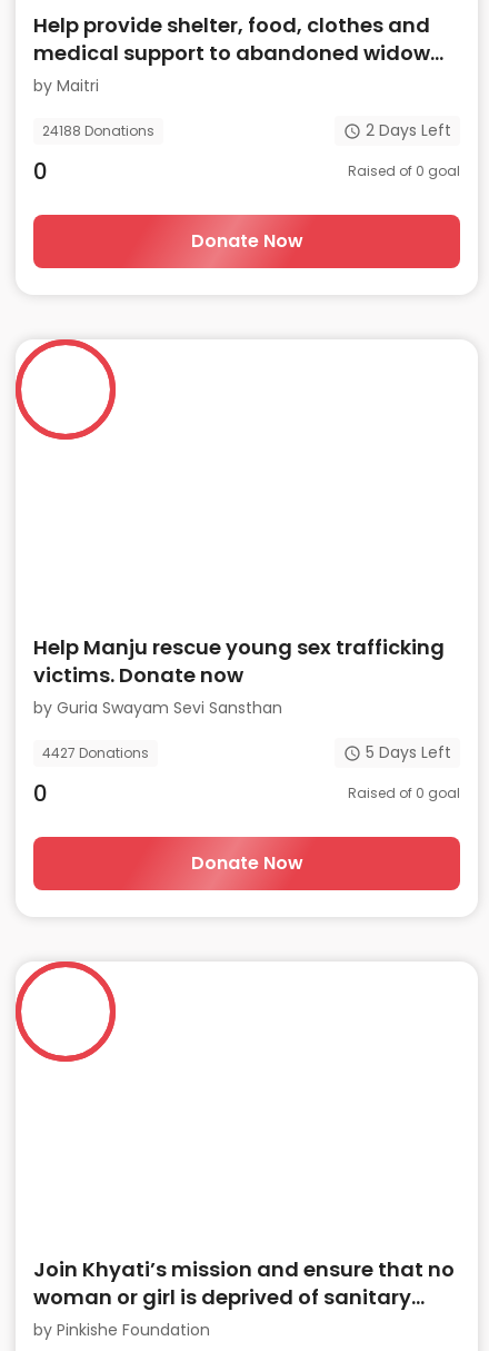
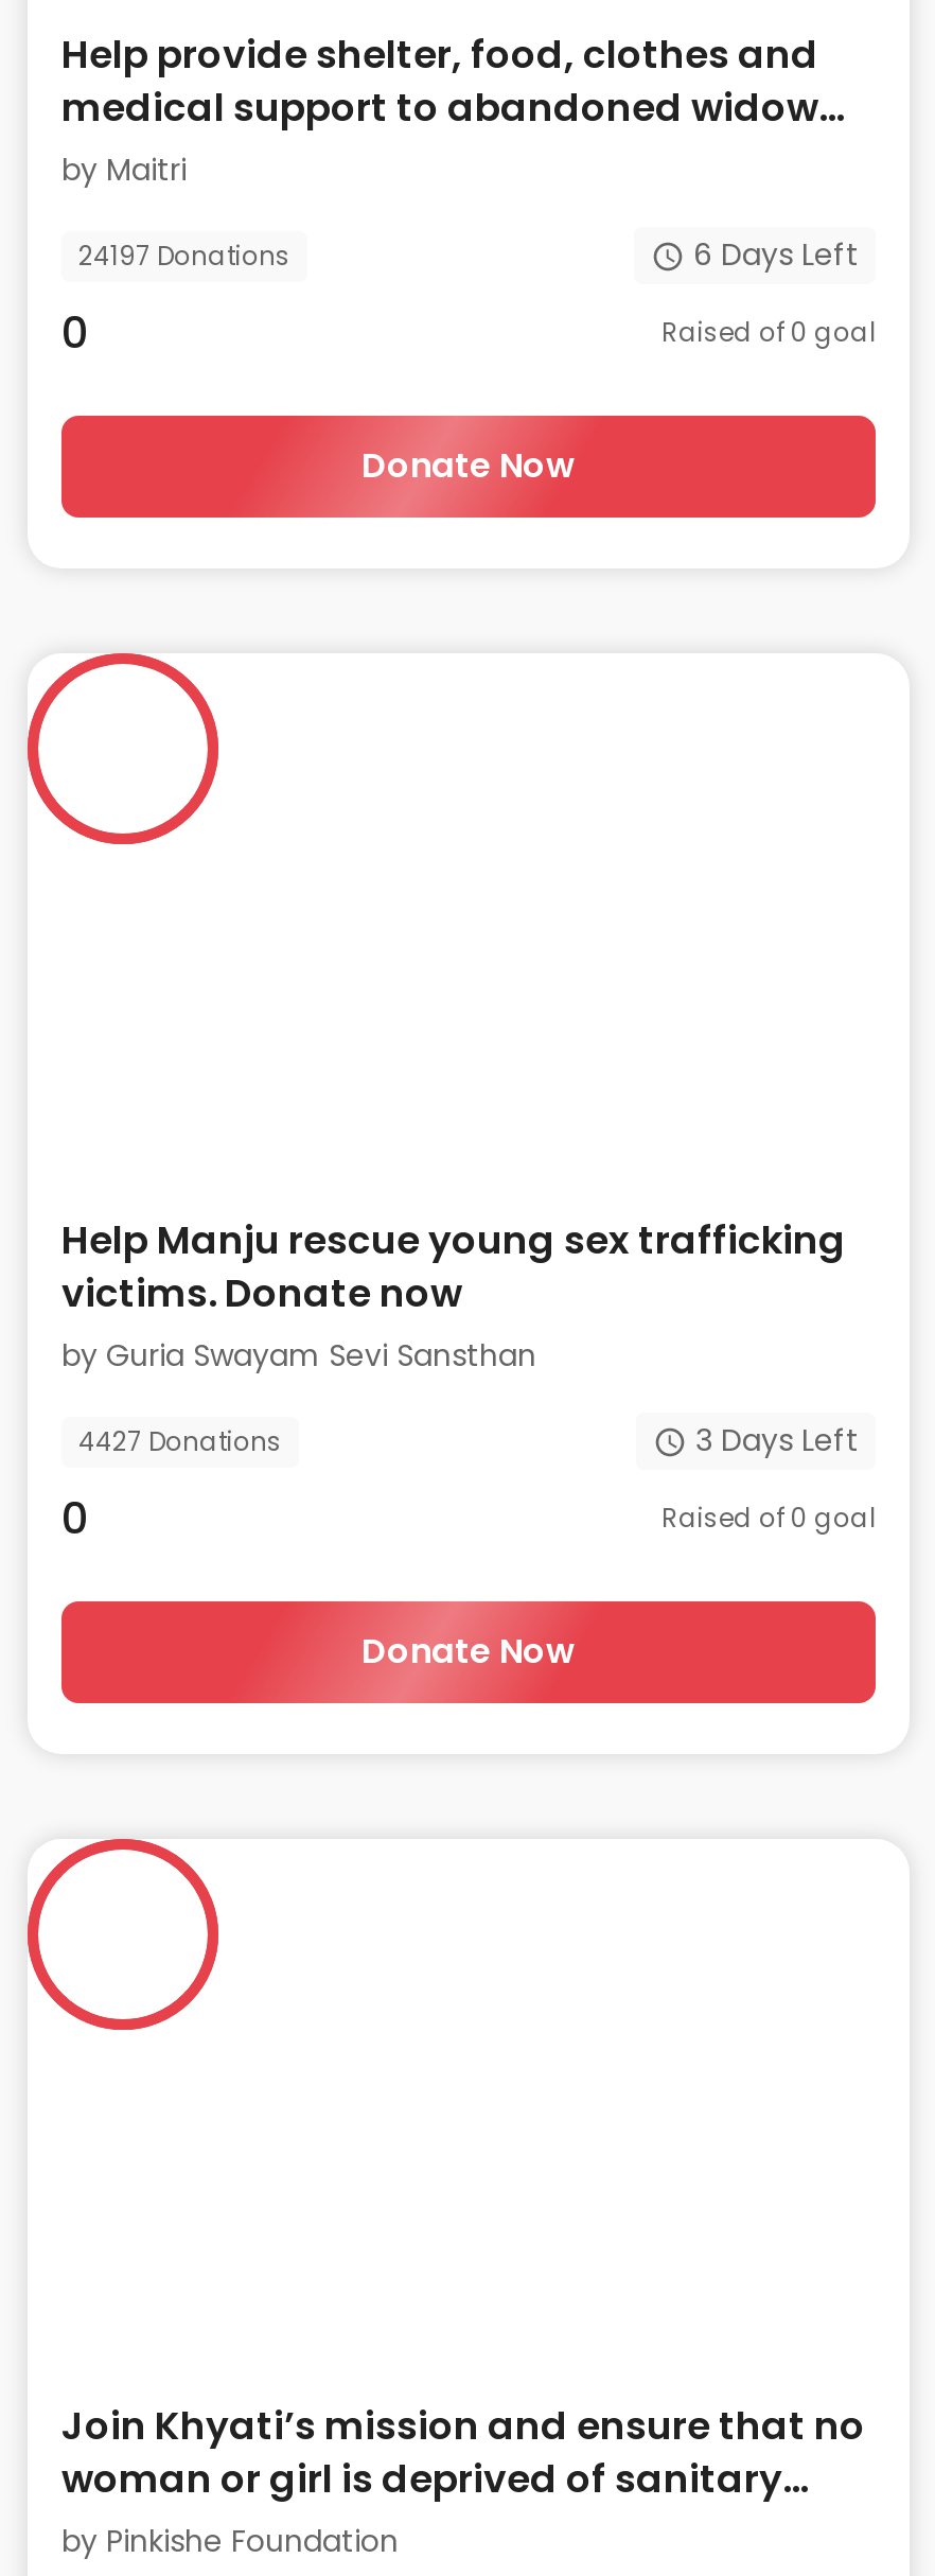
[42,121,154,140] 24188 Donations -> [78,236,290,273] 24197 Donations
[366,119,451,141] 2 Days Left -> [693,233,859,276] 6 Days Left
[366,741,451,763] 5 Days Left -> [695,1419,859,1461] 3 Days Left

